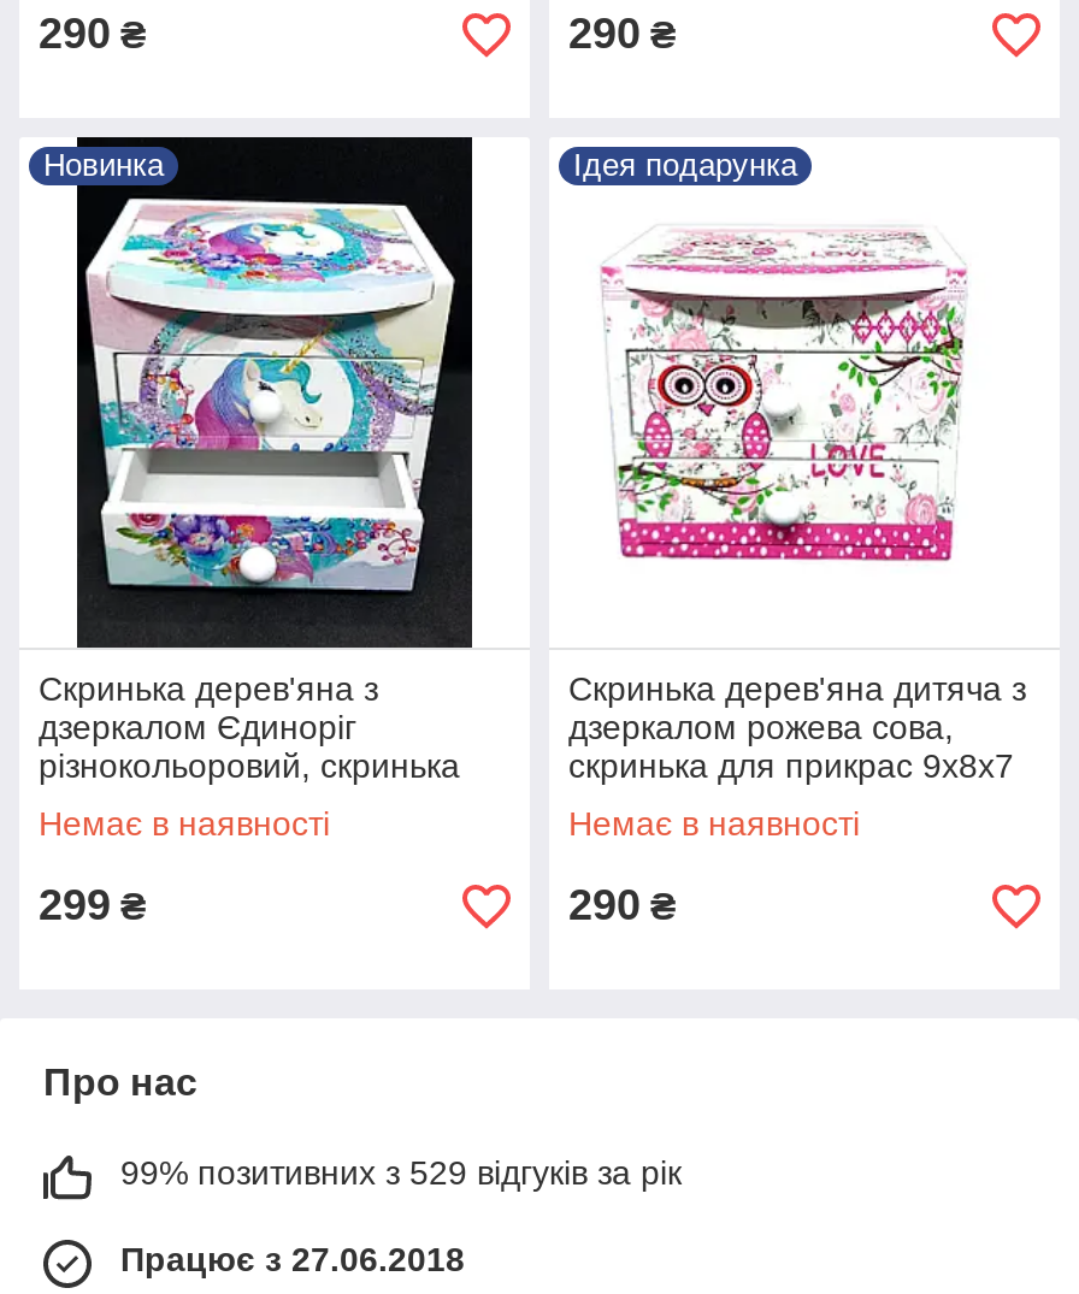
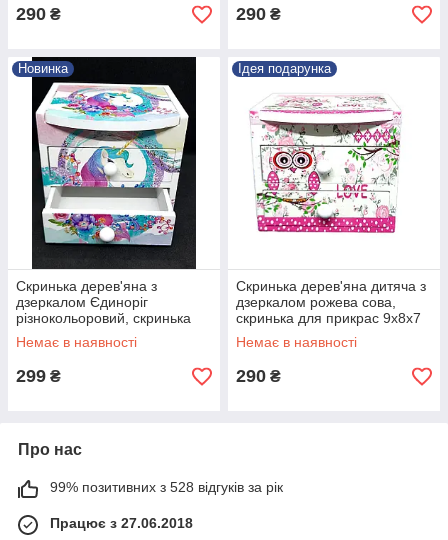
[120,1153,682,1192] 99% позитивних з 529 відгуків за рік -> [50,479,283,495] 99% позитивних з 528 відгуків за рік

